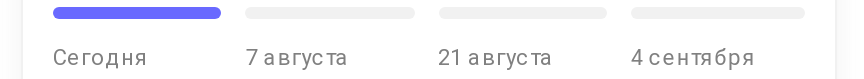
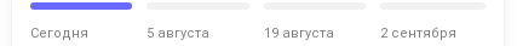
[245,45,349,71] 7 августа -> [147,26,210,41] 5 августа
[438,45,554,71] 21 августа -> [263,26,334,41] 19 августа
[631,45,757,71] 4 сентября -> [380,26,456,41] 2 сентября

